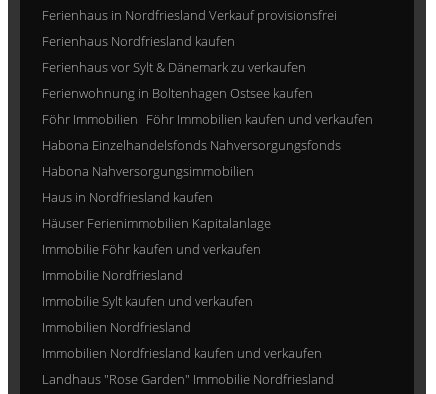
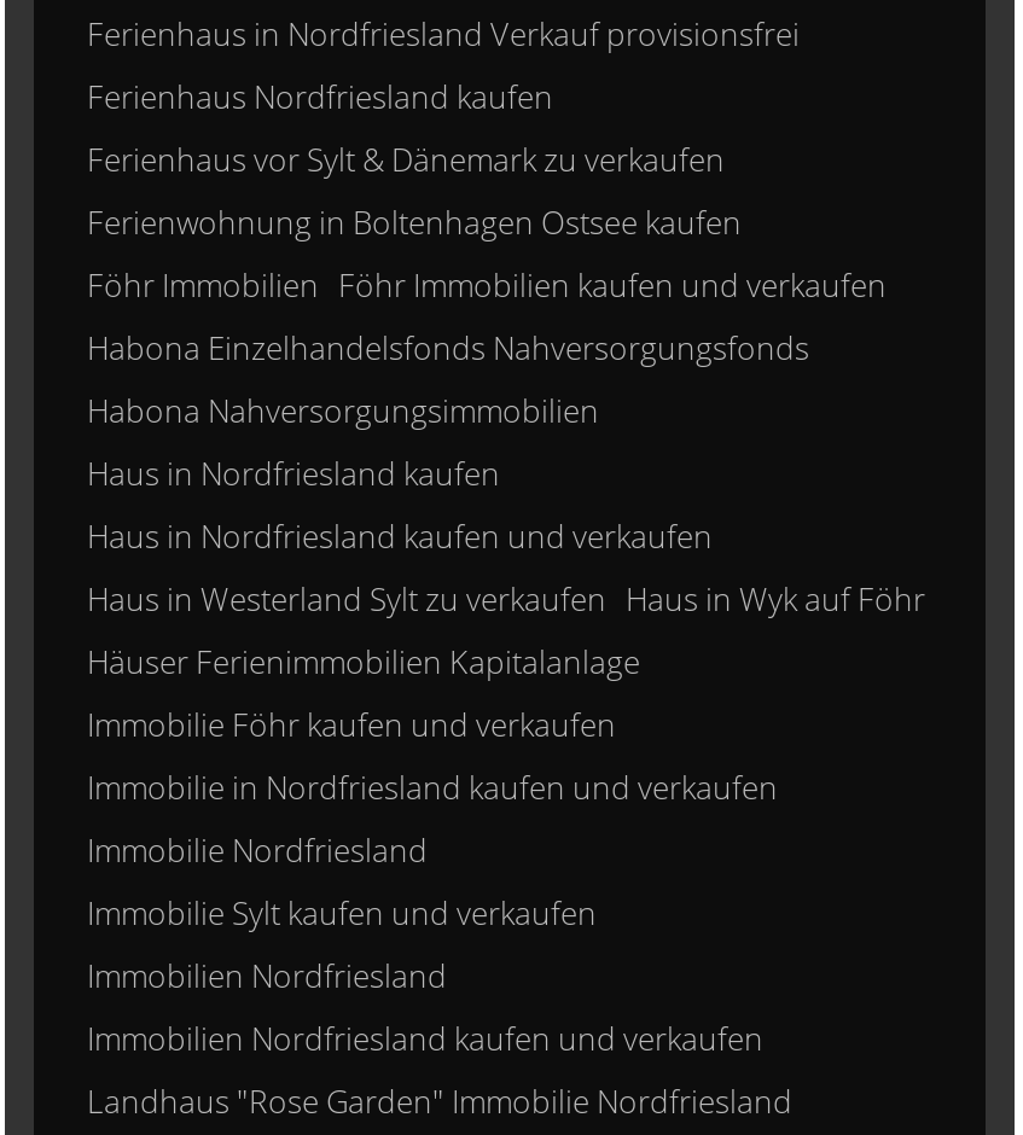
none -> [87,514,925,621] Haus in Nordfriesland kaufen und verkaufen | Haus in Westerland Sylt zu verkaufen Haus in Wyk auf Föhr
none -> [87,766,778,809] Immobilie in Nordfriesland kaufen und verkaufen

